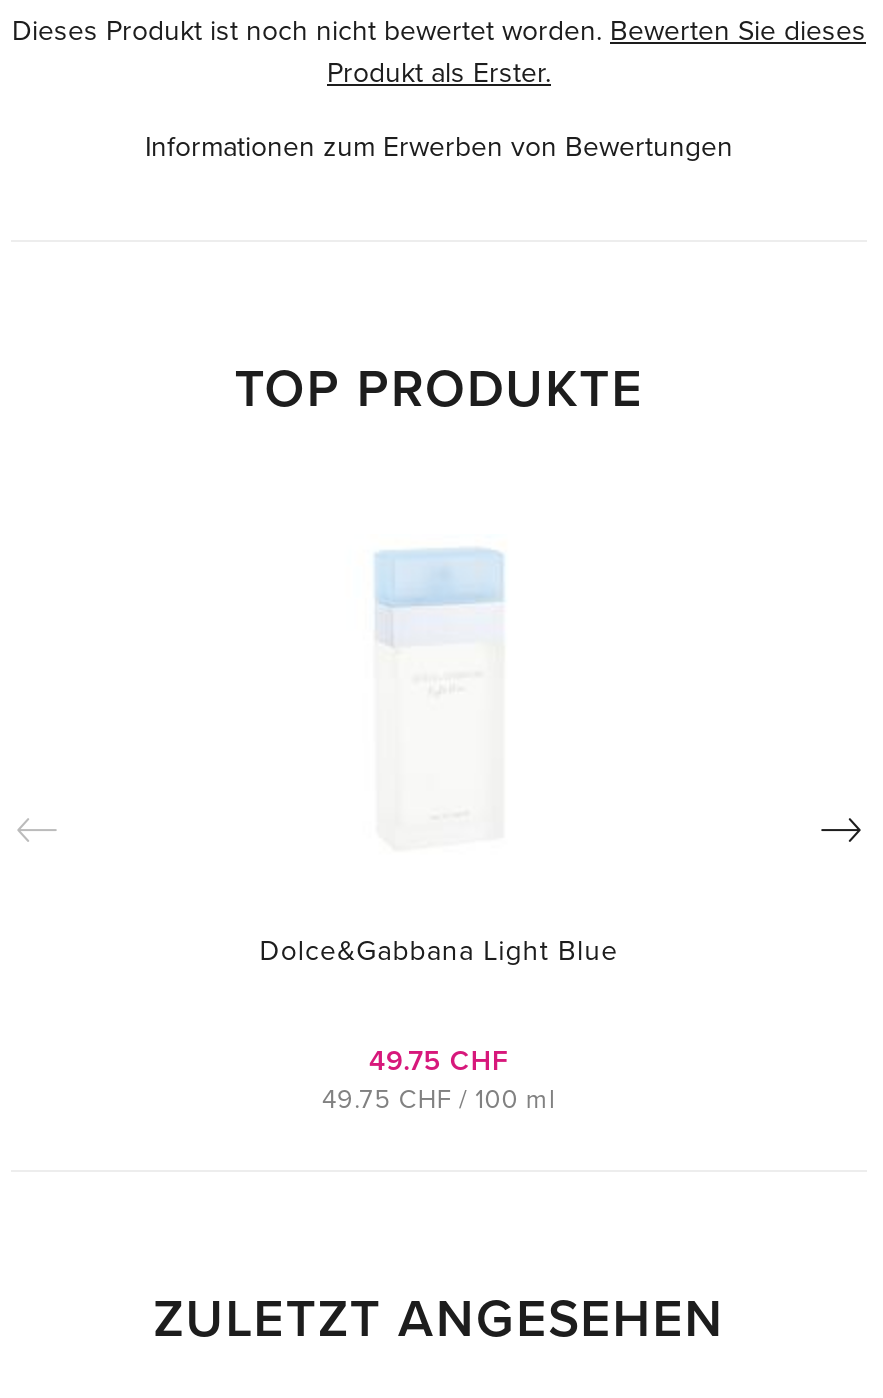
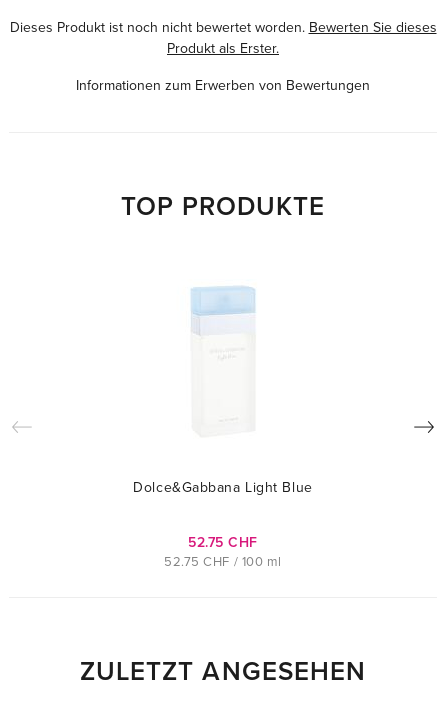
[369,1044,509,1078] 49.75 CHF -> [188,534,258,551] 52.75 CHF
[322,1084,556,1116] 49.75 CHF / 100 ml -> [164,554,282,570] 52.75 CHF / 100 ml

